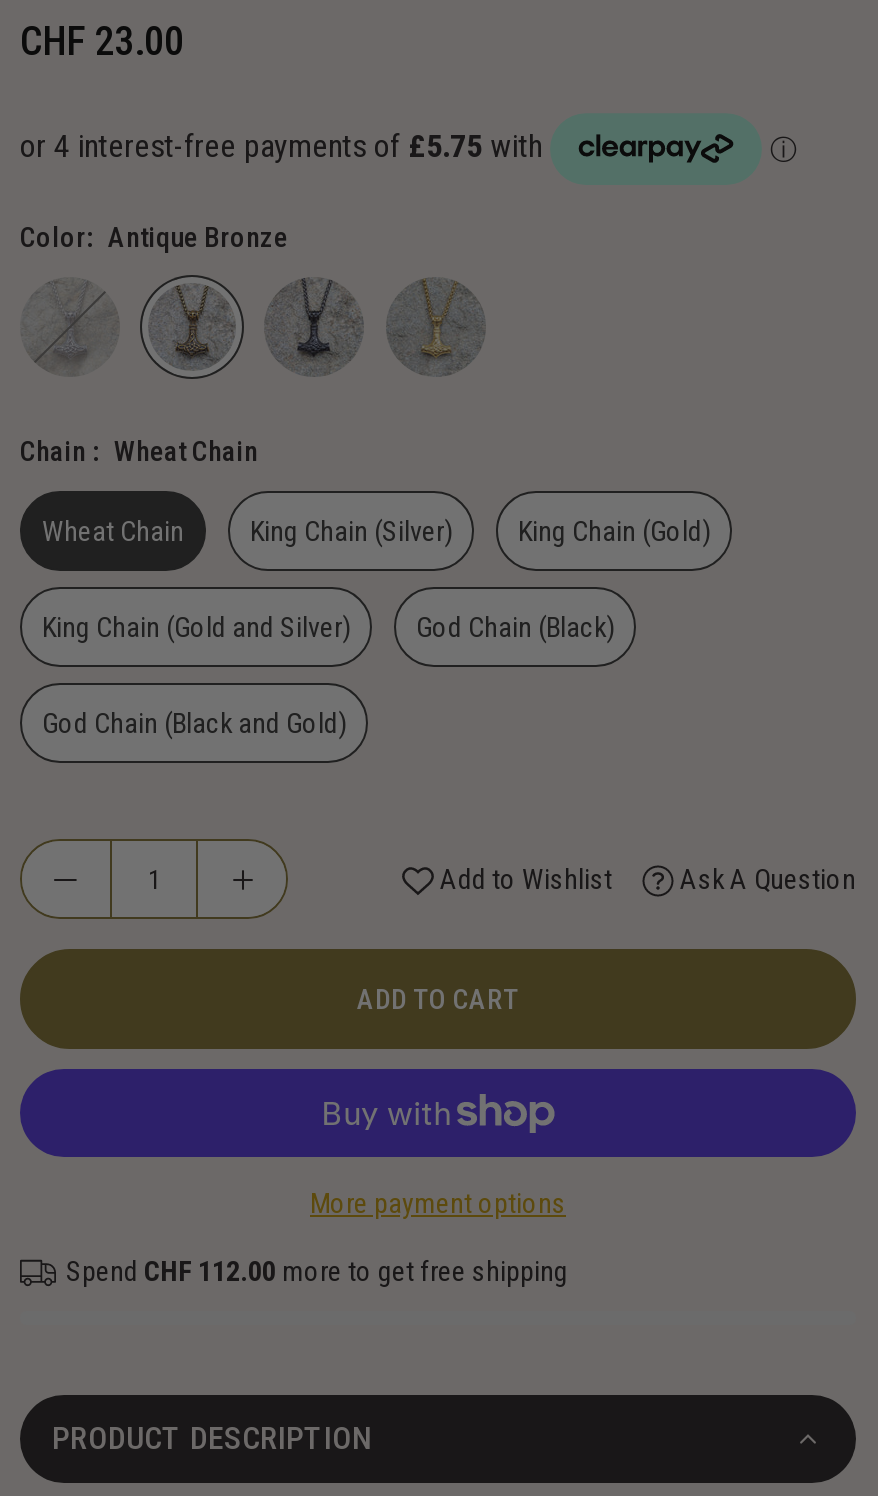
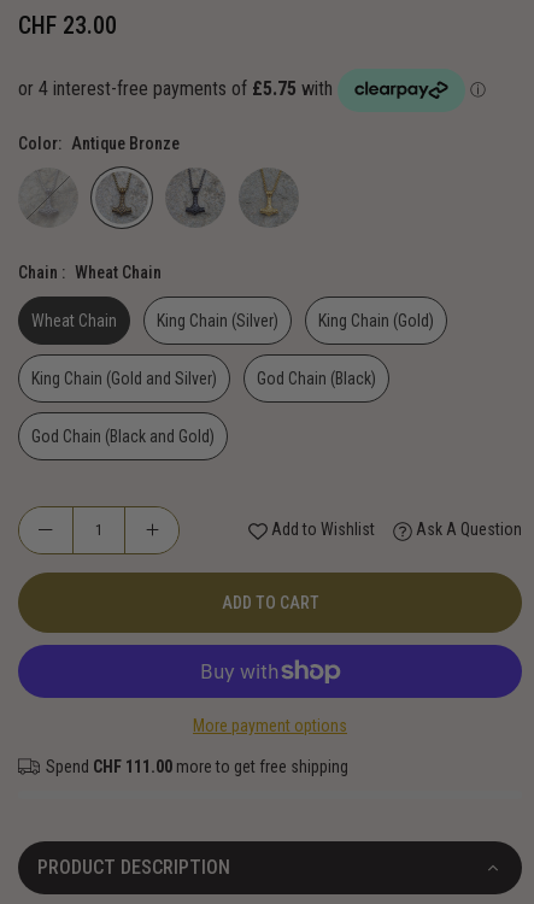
[66,1256,568,1288] Spend CHF 112.00 more to get free shipping -> [46,757,348,776] Spend CHF 111.00 more to get free shipping

